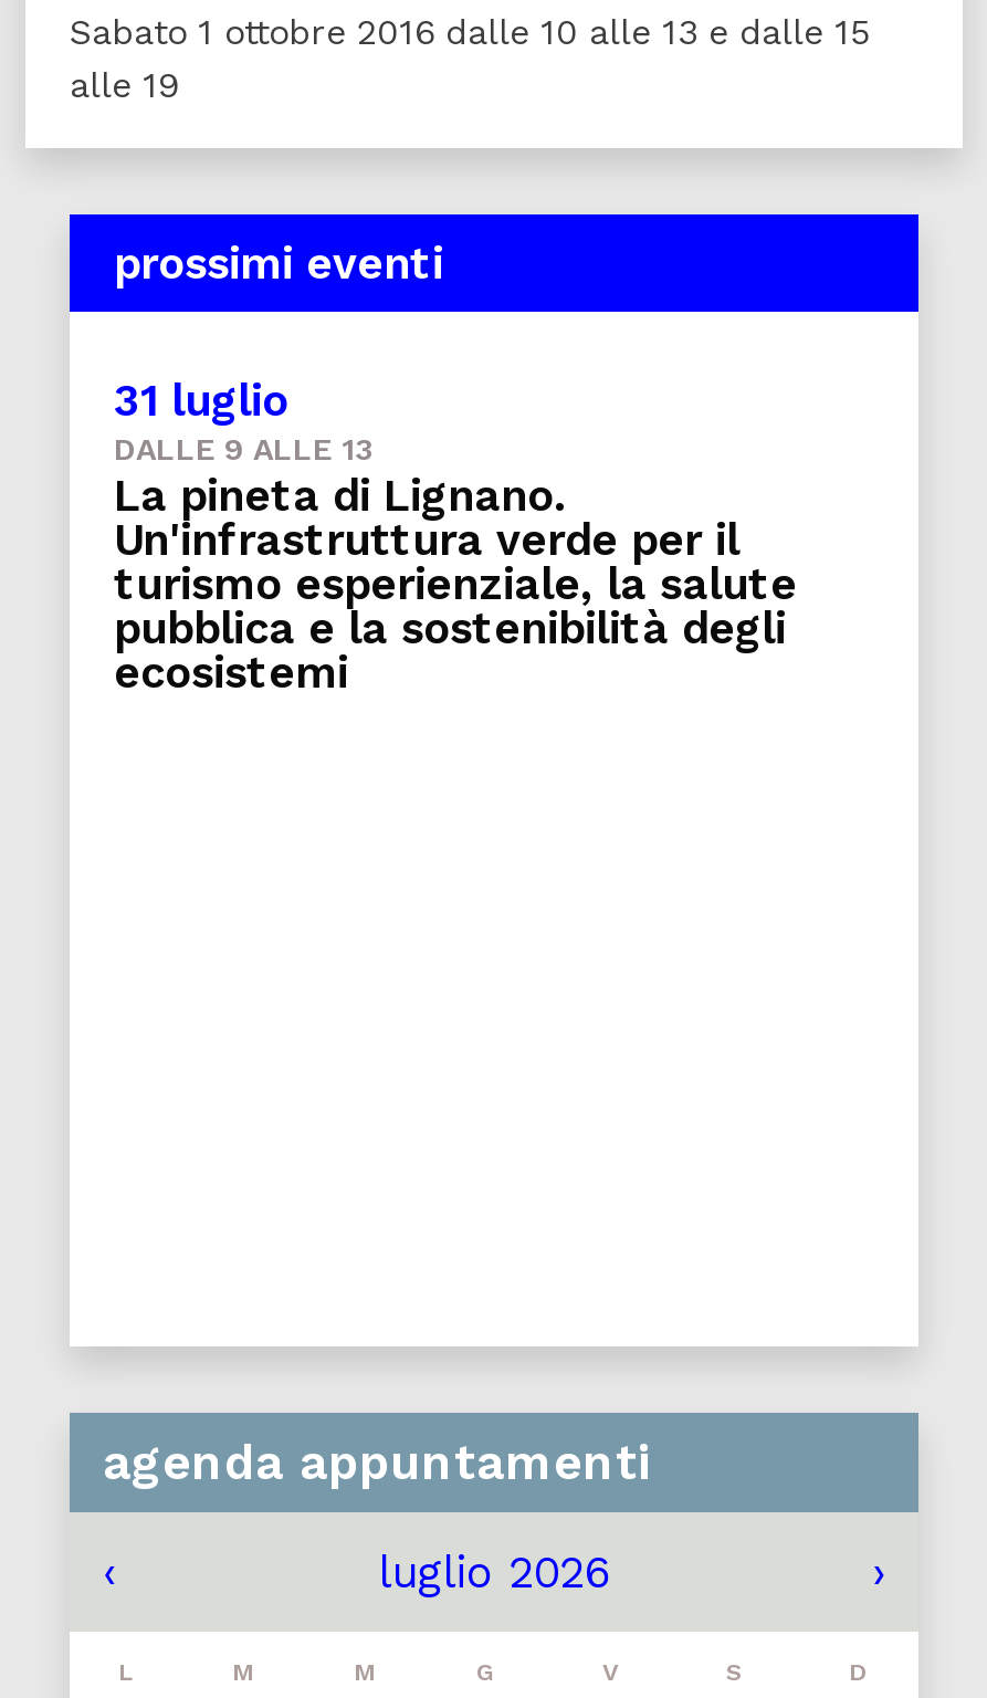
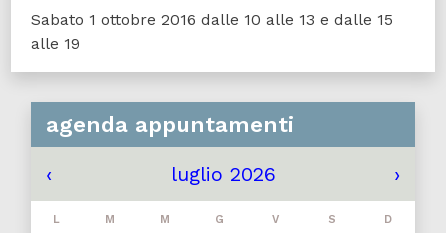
[114,236,797,698] prossimi eventi | 31 luglio | DALLE 9 ALLE 13 | La pineta di Lignano. | Un'infrastruttura verde per il | turismo esperienziale, la salute | pubblica e la sostenibilità degli | ecosistemi -> none

